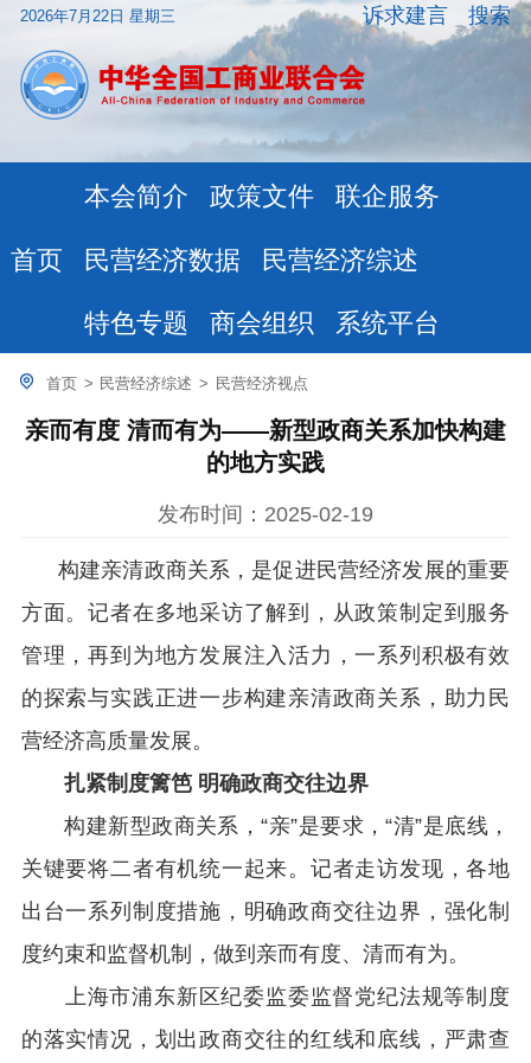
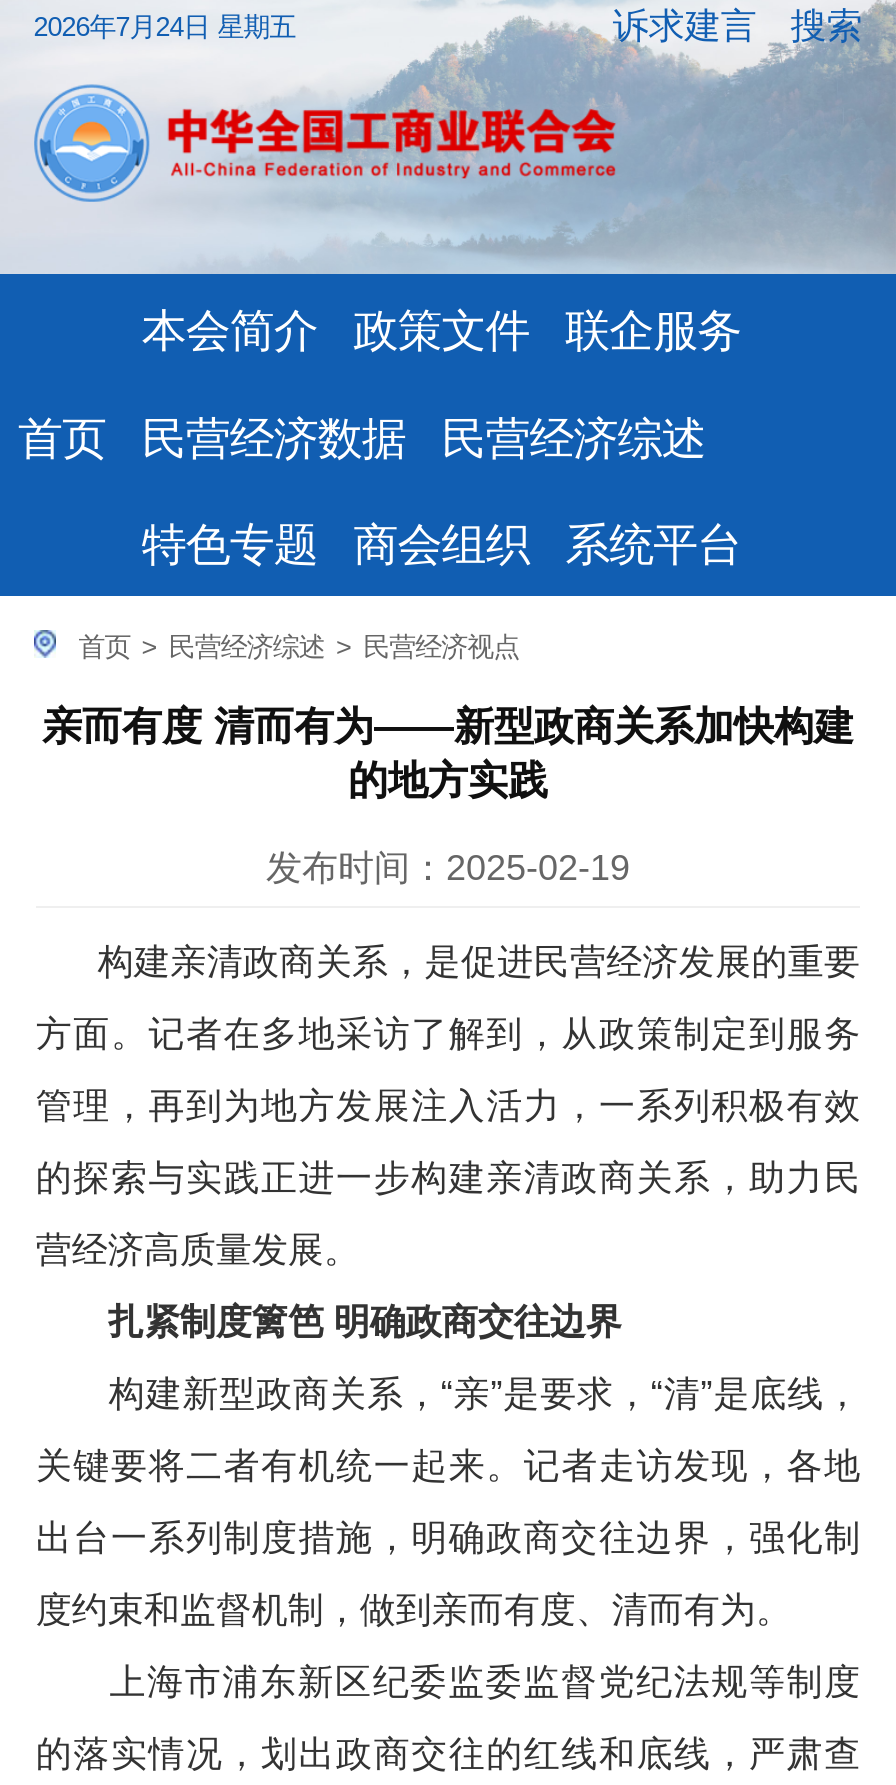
[20,7,175,25] 2026年7月22日 星期三 -> [34,12,296,42] 2026年7月24日 星期五

